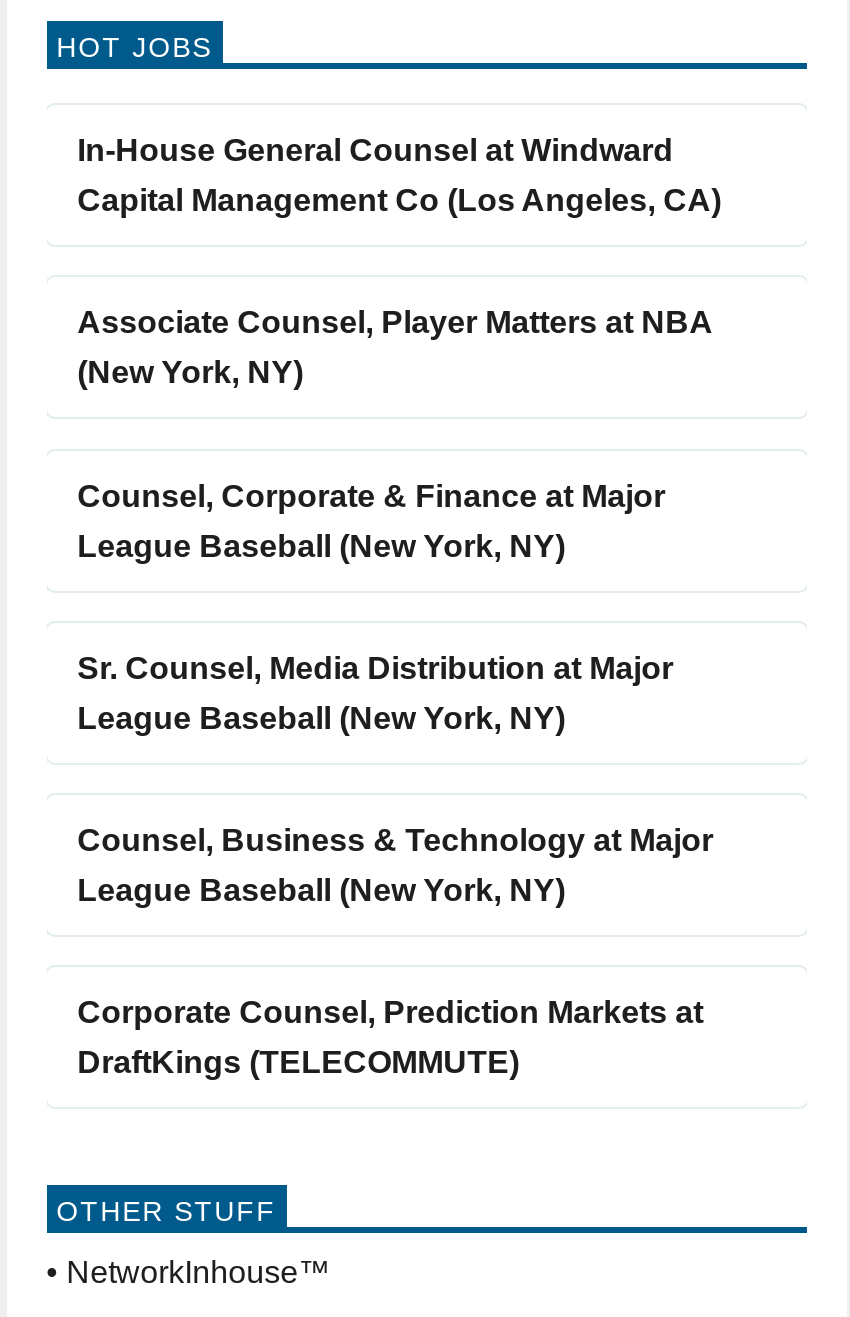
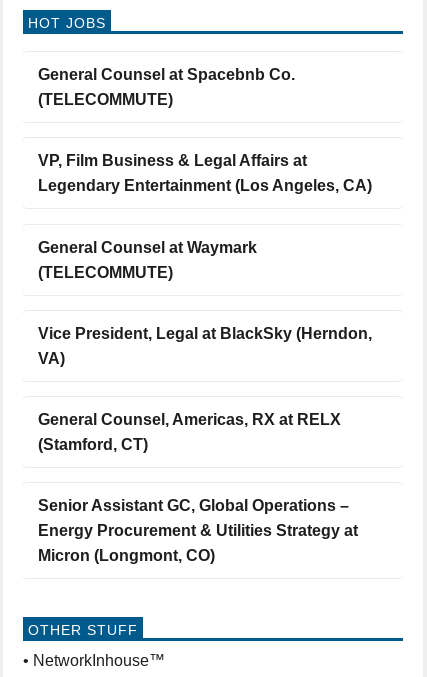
[77,133,721,217] In-House General Counsel at Windward | Capital Management Co (Los Angeles, CA) -> [38,66,295,108] General Counsel at Spacebnb Co. | (TELECOMMUTE)
[77,306,711,390] Associate Counsel, Player Matters at NBA | (New York, NY) -> [38,152,372,194] VP, Film Business & Legal Affairs at | Legendary Entertainment (Los Angeles, CA)
[77,478,665,562] Counsel, Corporate & Finance at Major | League Baseball (New York, NY) -> [38,239,257,281] General Counsel at Waymark | (TELECOMMUTE)
[77,651,673,735] Sr. Counsel, Media Distribution at Major | League Baseball (New York, NY) -> [38,325,372,367] Vice President, Legal at BlackSky (Herndon, | VA)
[77,823,713,907] Counsel, Business & Technology at Major | League Baseball (New York, NY) -> [38,411,341,453] General Counsel, Americas, RX at RELX | (Stamford, CT)
[77,996,703,1080] Corporate Counsel, Prediction Markets at | DraftKings (TELECOMMUTE) -> [38,497,358,564] Senior Assistant GC, Global Operations – | Energy Procurement & Utilities Strategy at | Micron (Longmont, CO)

